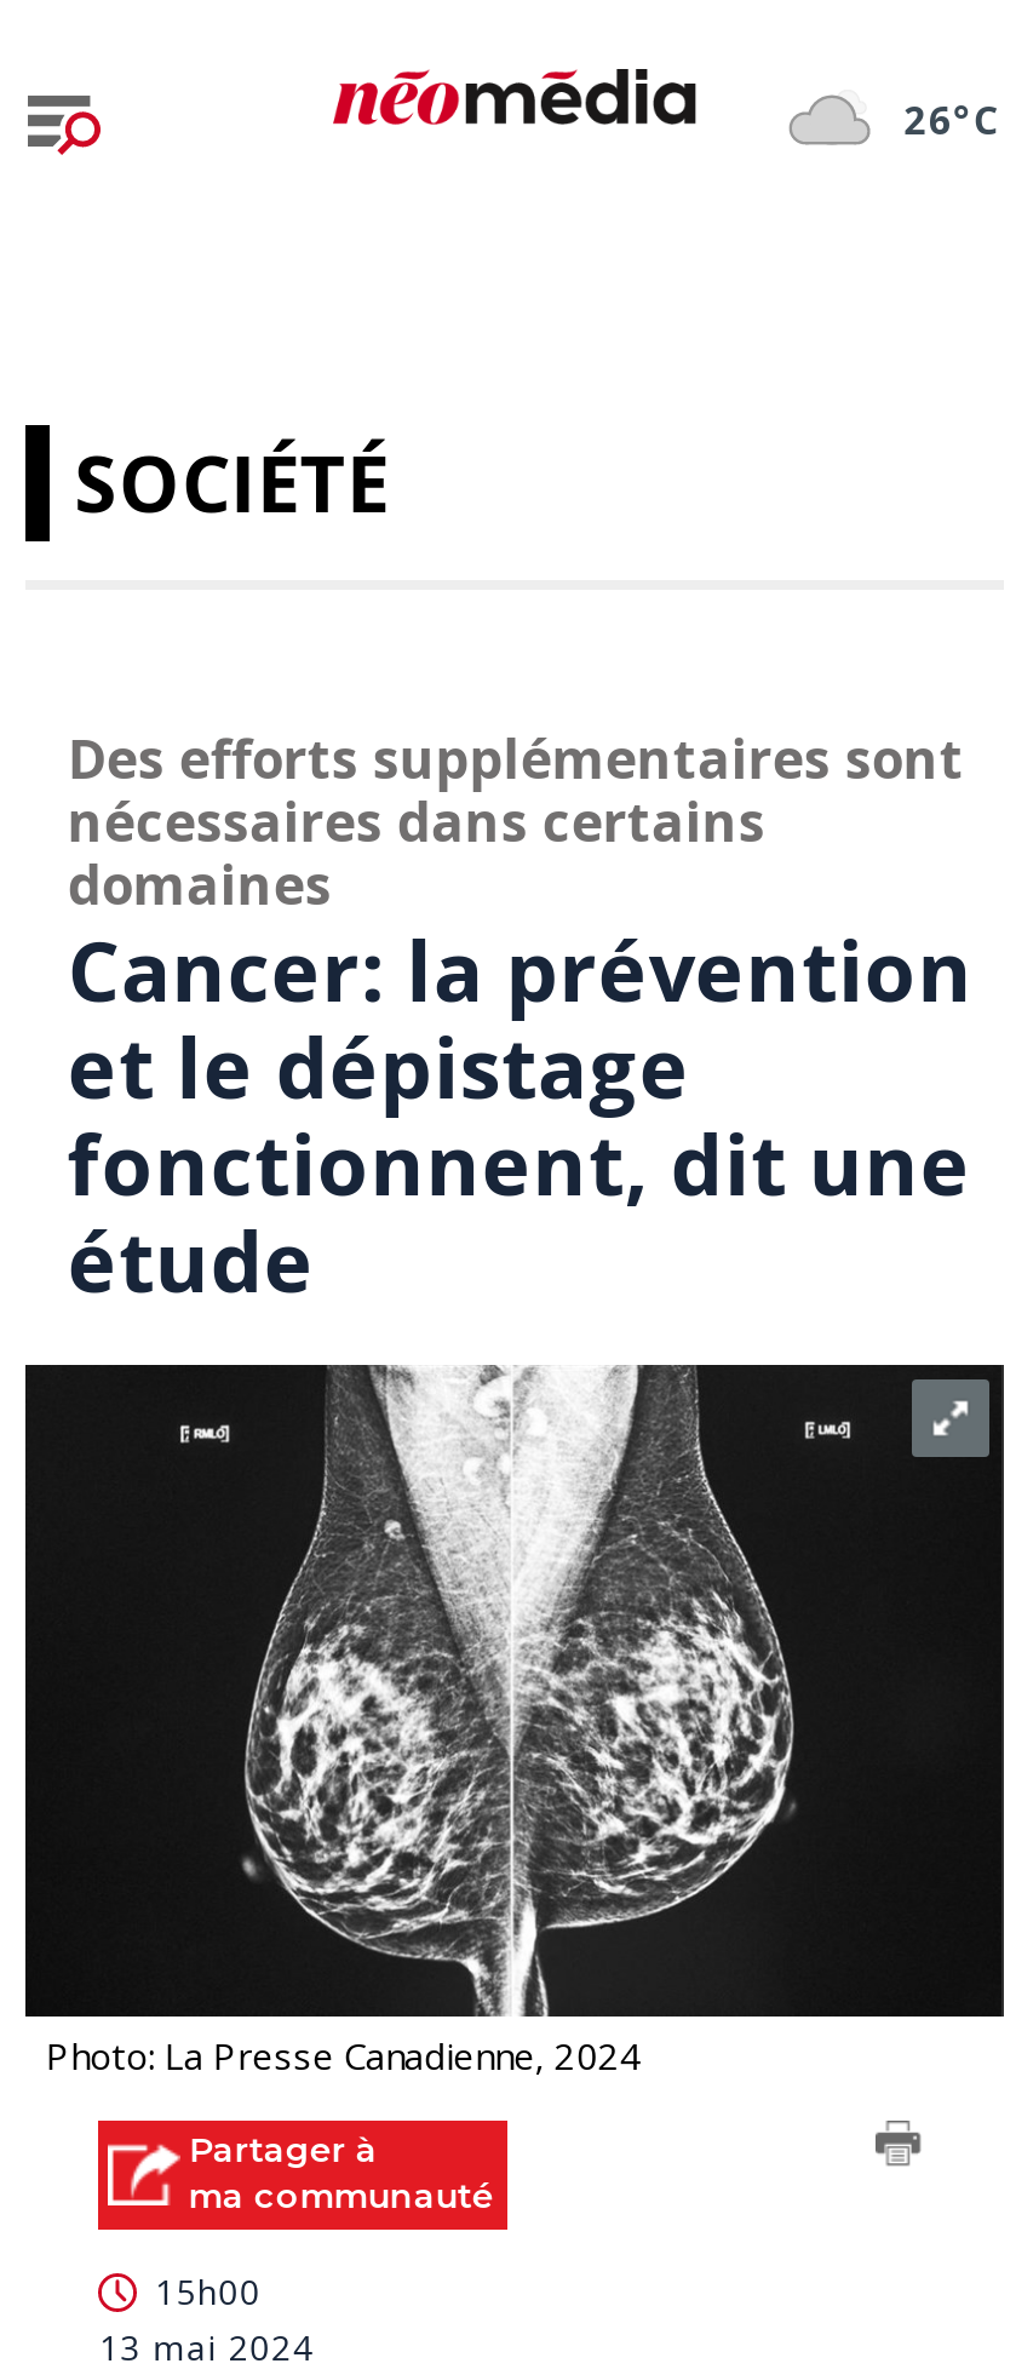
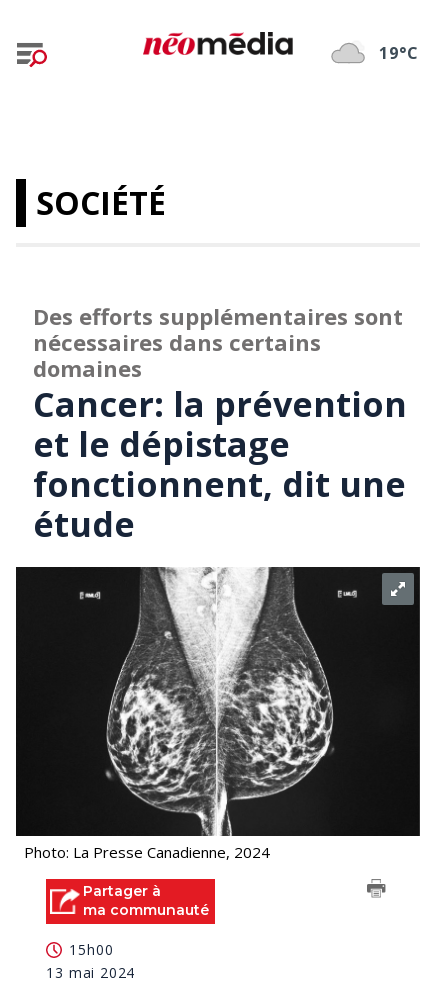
[904,92,1003,145] 26°C -> [379,41,420,63] 19°C

